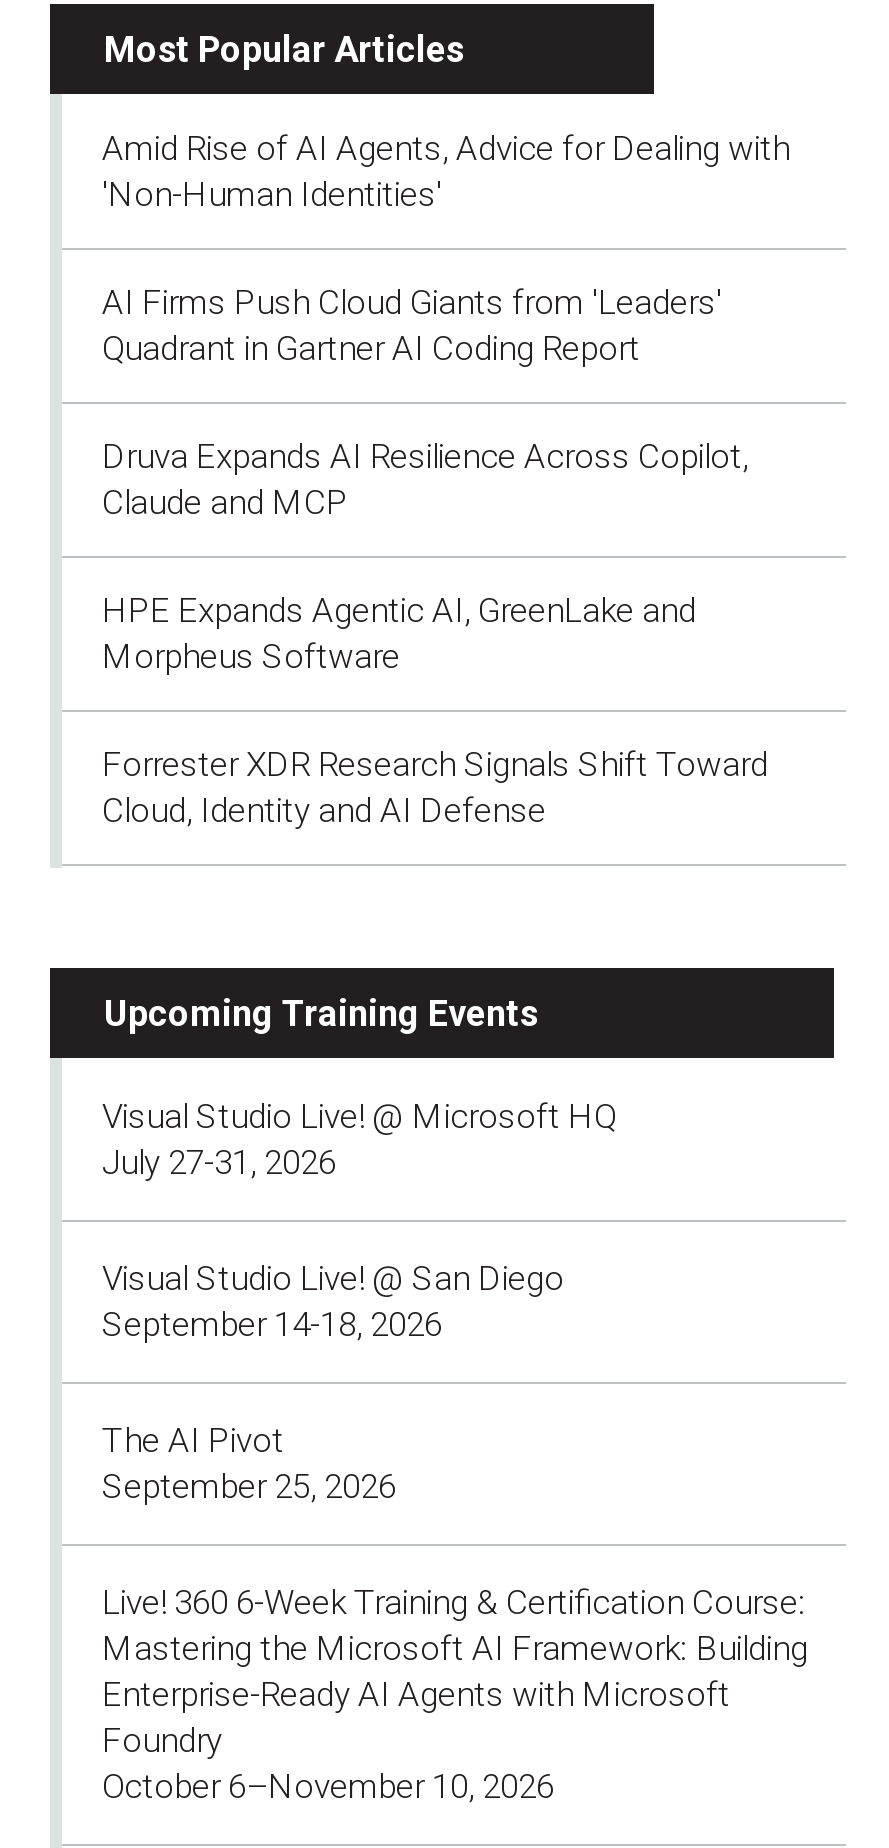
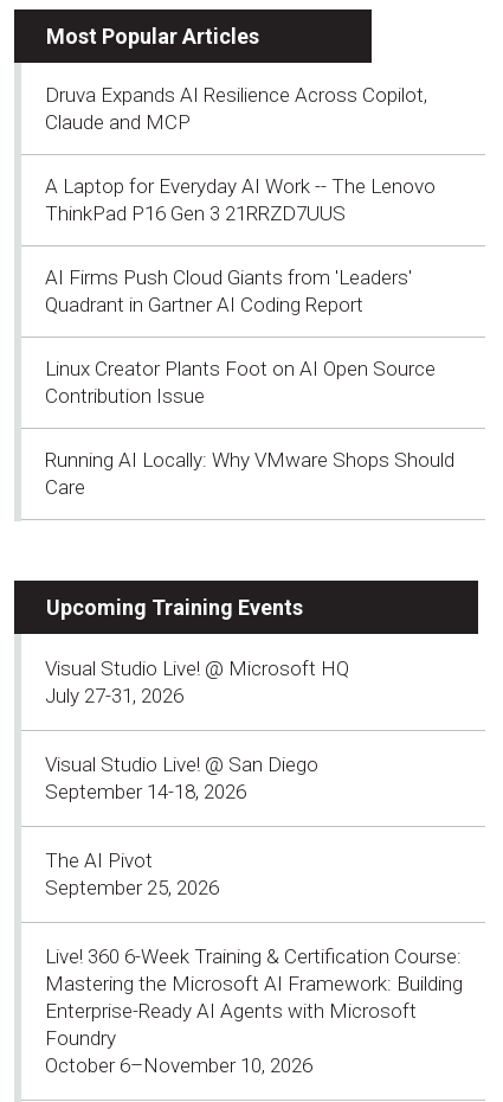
[102,127,790,213] Amid Rise of AI Agents, Advice for Dealing with | 'Non-Human Identities' -> none
moved [102,281,722,367] -> [45,265,412,316]: AI Firms Push Cloud Giants from 'Leaders' | Quadrant in Gartner AI Coding Report
moved [102,435,748,521] -> [45,82,427,133]: Druva Expands AI Resilience Across Copilot, | Claude and MCP
[102,589,768,829] HPE Expands Agentic AI, GreenLake and | Morpheus Software | Forrester XDR Research Signals Shift Toward | Cloud, Identity and AI Defense -> [45,174,454,498] A Laptop for Everyday AI Work -- The Lenovo | ThinkPad P16 Gen 3 21RRZD7UUS | Linux Creator Plants Foot on AI Open Source | Contribution Issue | Running AI Locally: Why VMware Shops Should | Care

